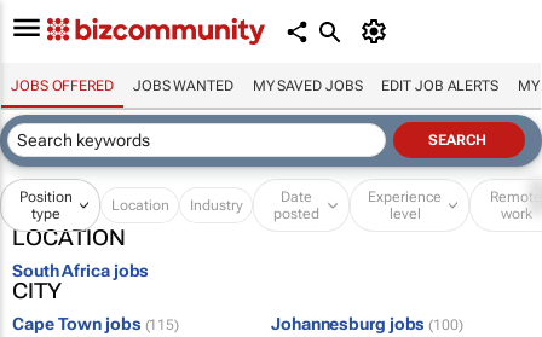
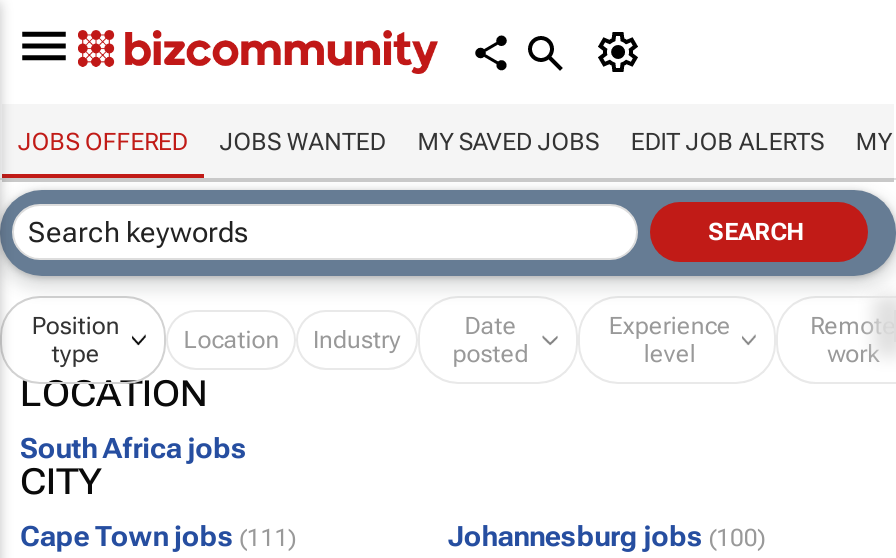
[12,314,179,333] Cape Town jobs (115) -> [20,519,296,551] Cape Town jobs (111)

